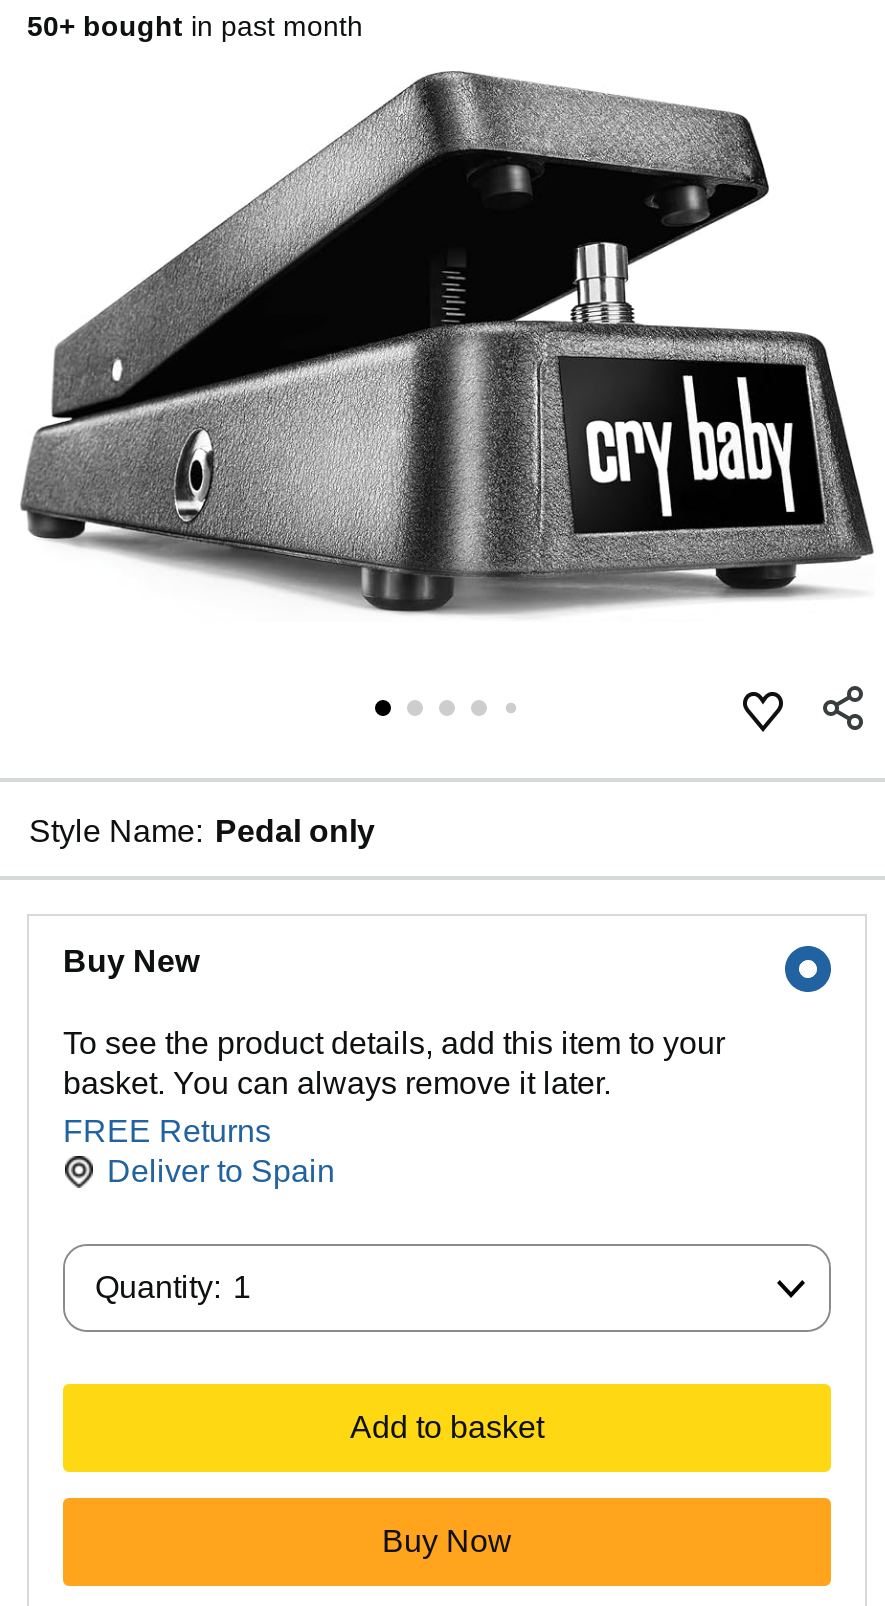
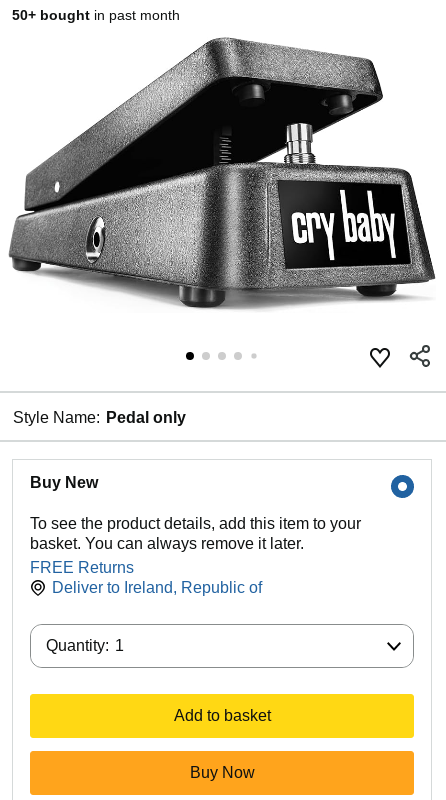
[107,1155,335,1189] Deliver to Spain -> [52,579,262,596] Deliver to Ireland, Republic of

